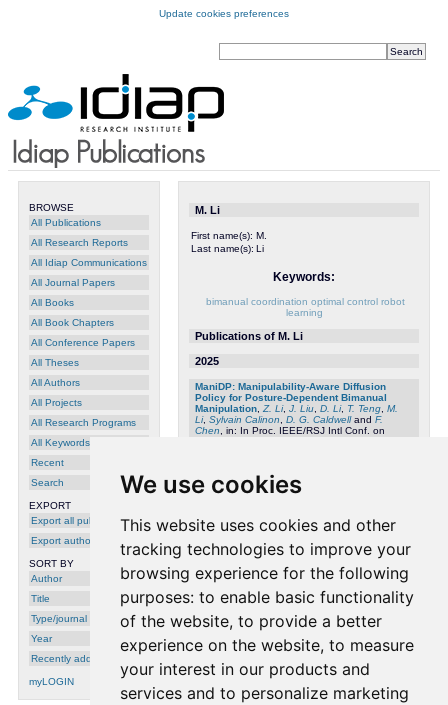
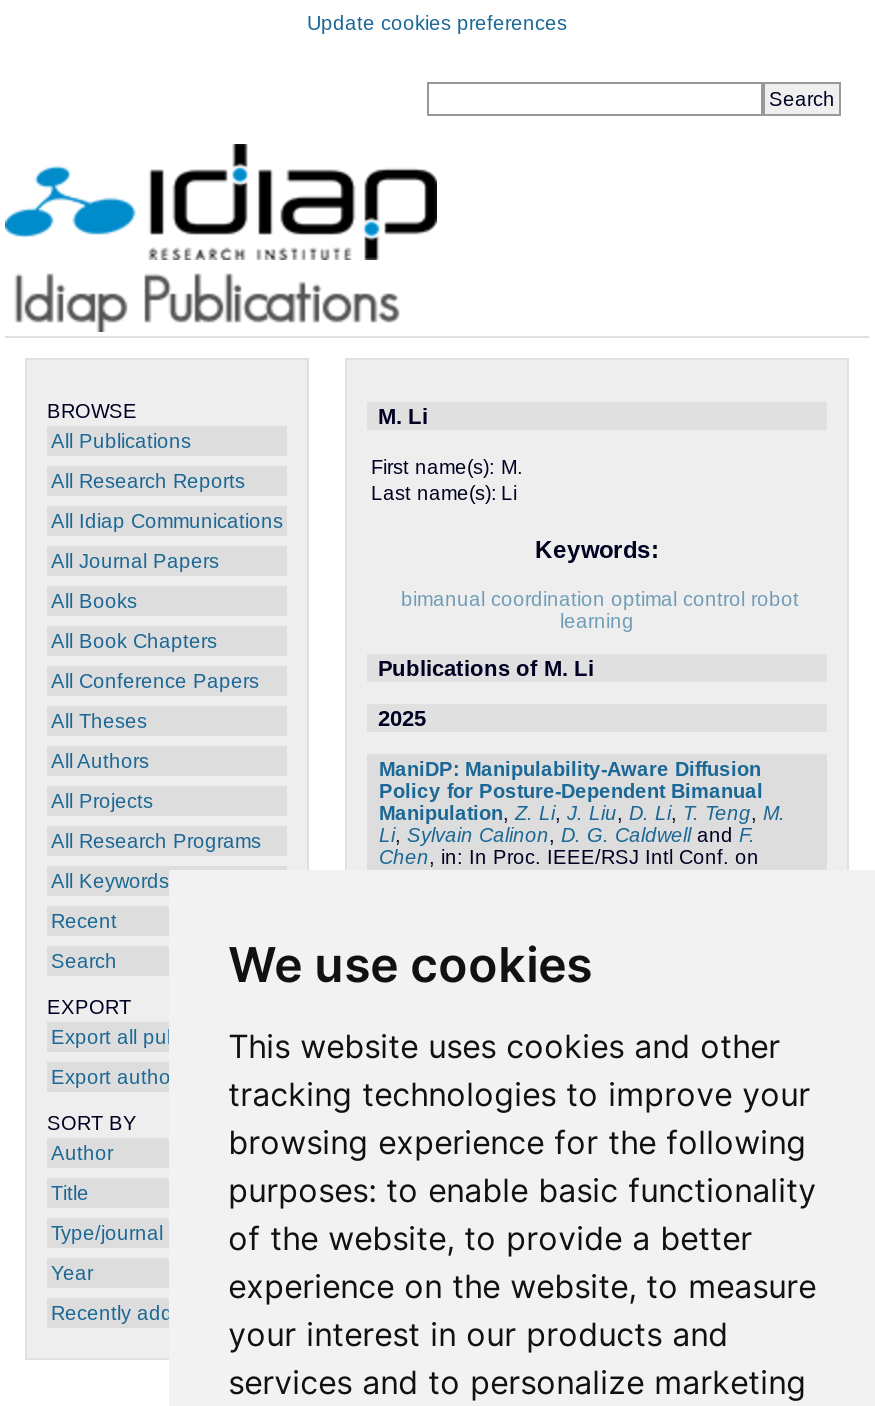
[29,676,74,687] myLOGIN -> none

